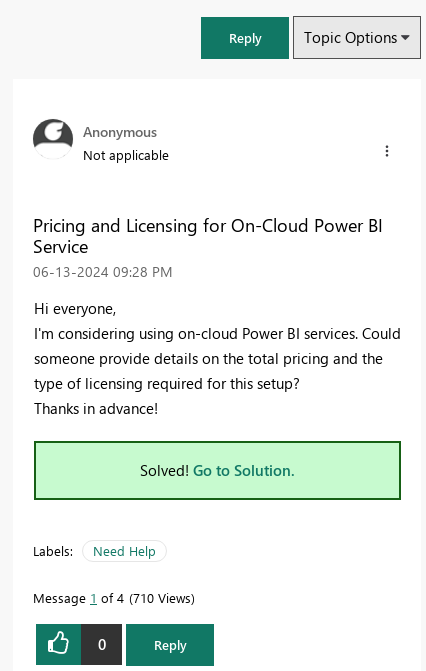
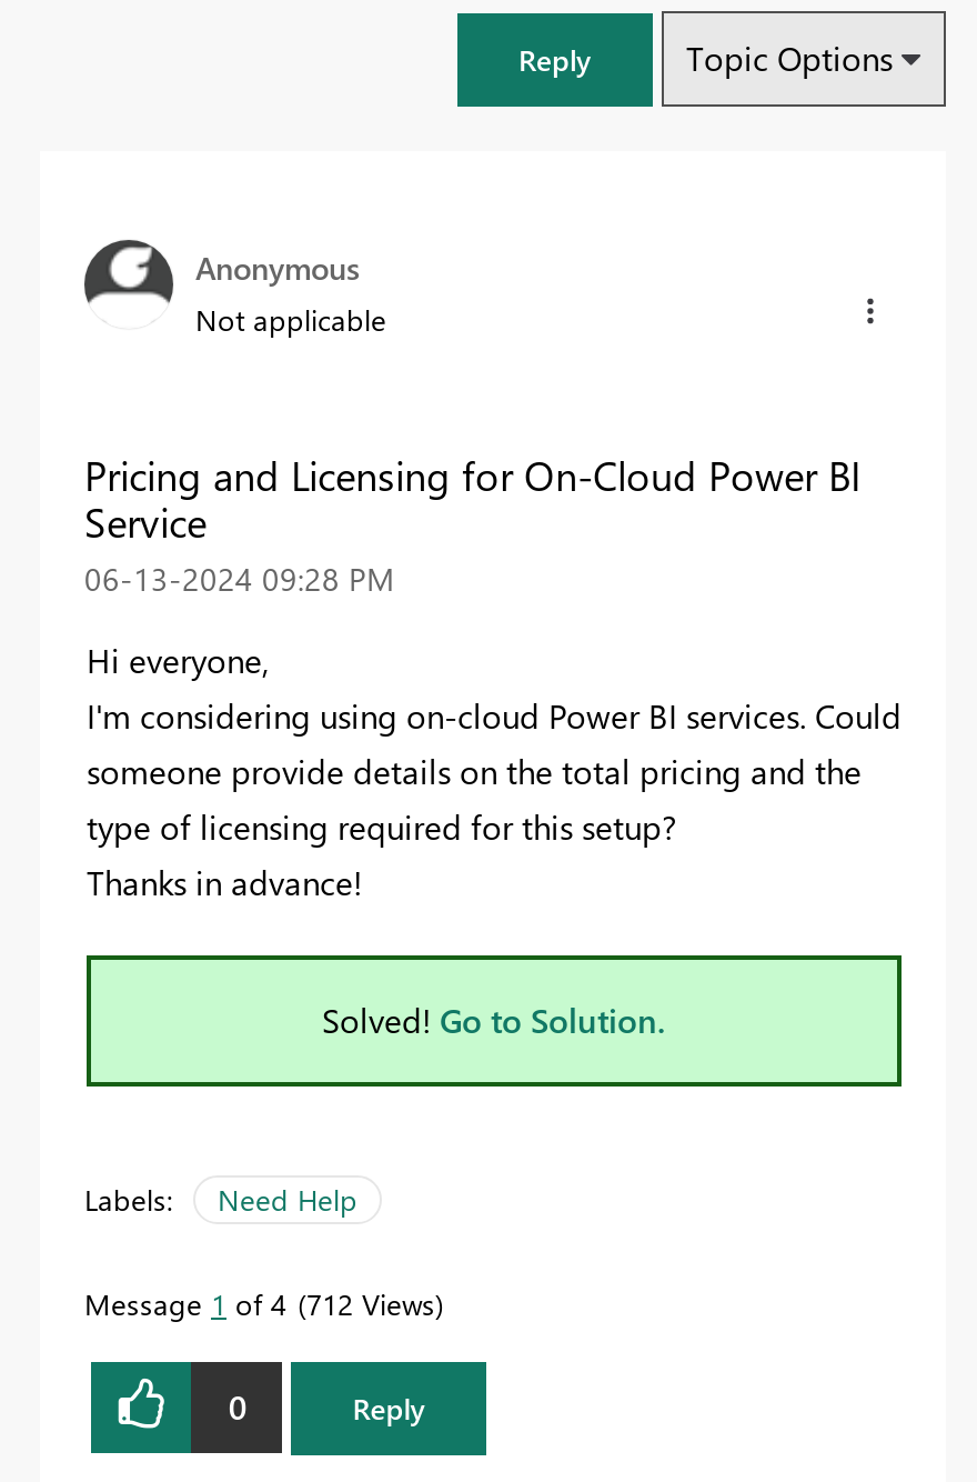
[33,589,191,606] Message 1 of 4 710 Views -> [84,1283,435,1321] Message 1 of 4 712 Views

